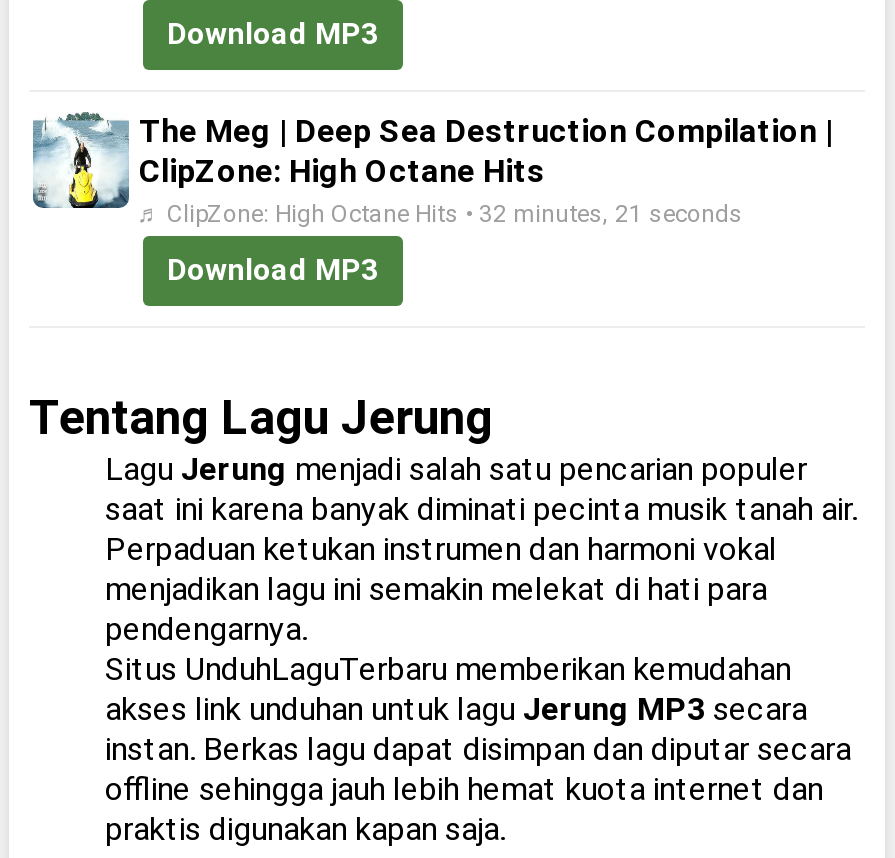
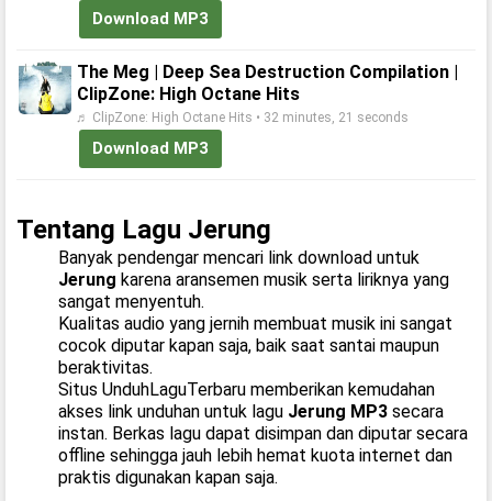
[105,450,857,648] Lagu Jerung menjadi salah satu pencarian populer | saat ini karena banyak diminati pecinta musik tanah air. | Perpaduan ketukan instrumen dan harmoni vokal | menjadikan lagu ini semakin melekat di hati para | pendengarnya. -> [58,247,452,378] Banyak pendengar mencari link download untuk | Jerung karena aransemen musik serta liriknya yang | sangat menyentuh. | Kualitas audio yang jernih membuat musik ini sangat | cocok diputar kapan saja, baik saat santai maupun | beraktivitas.

